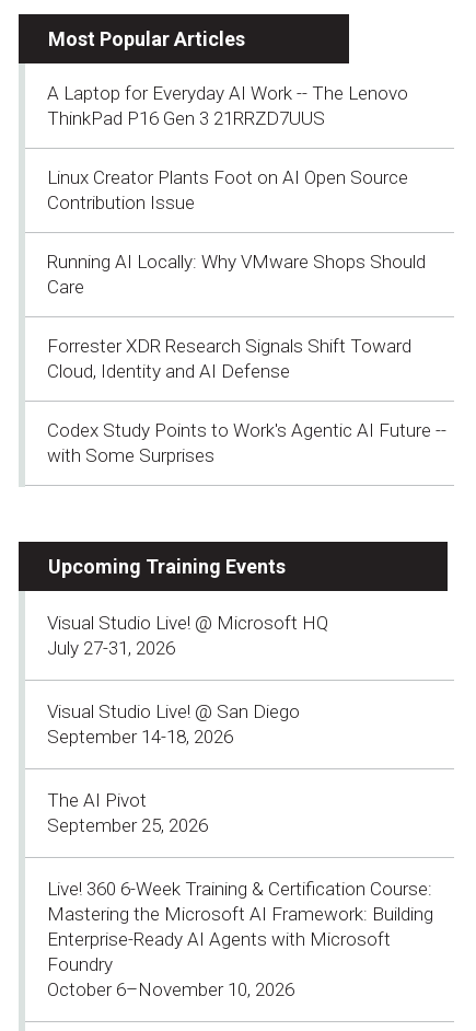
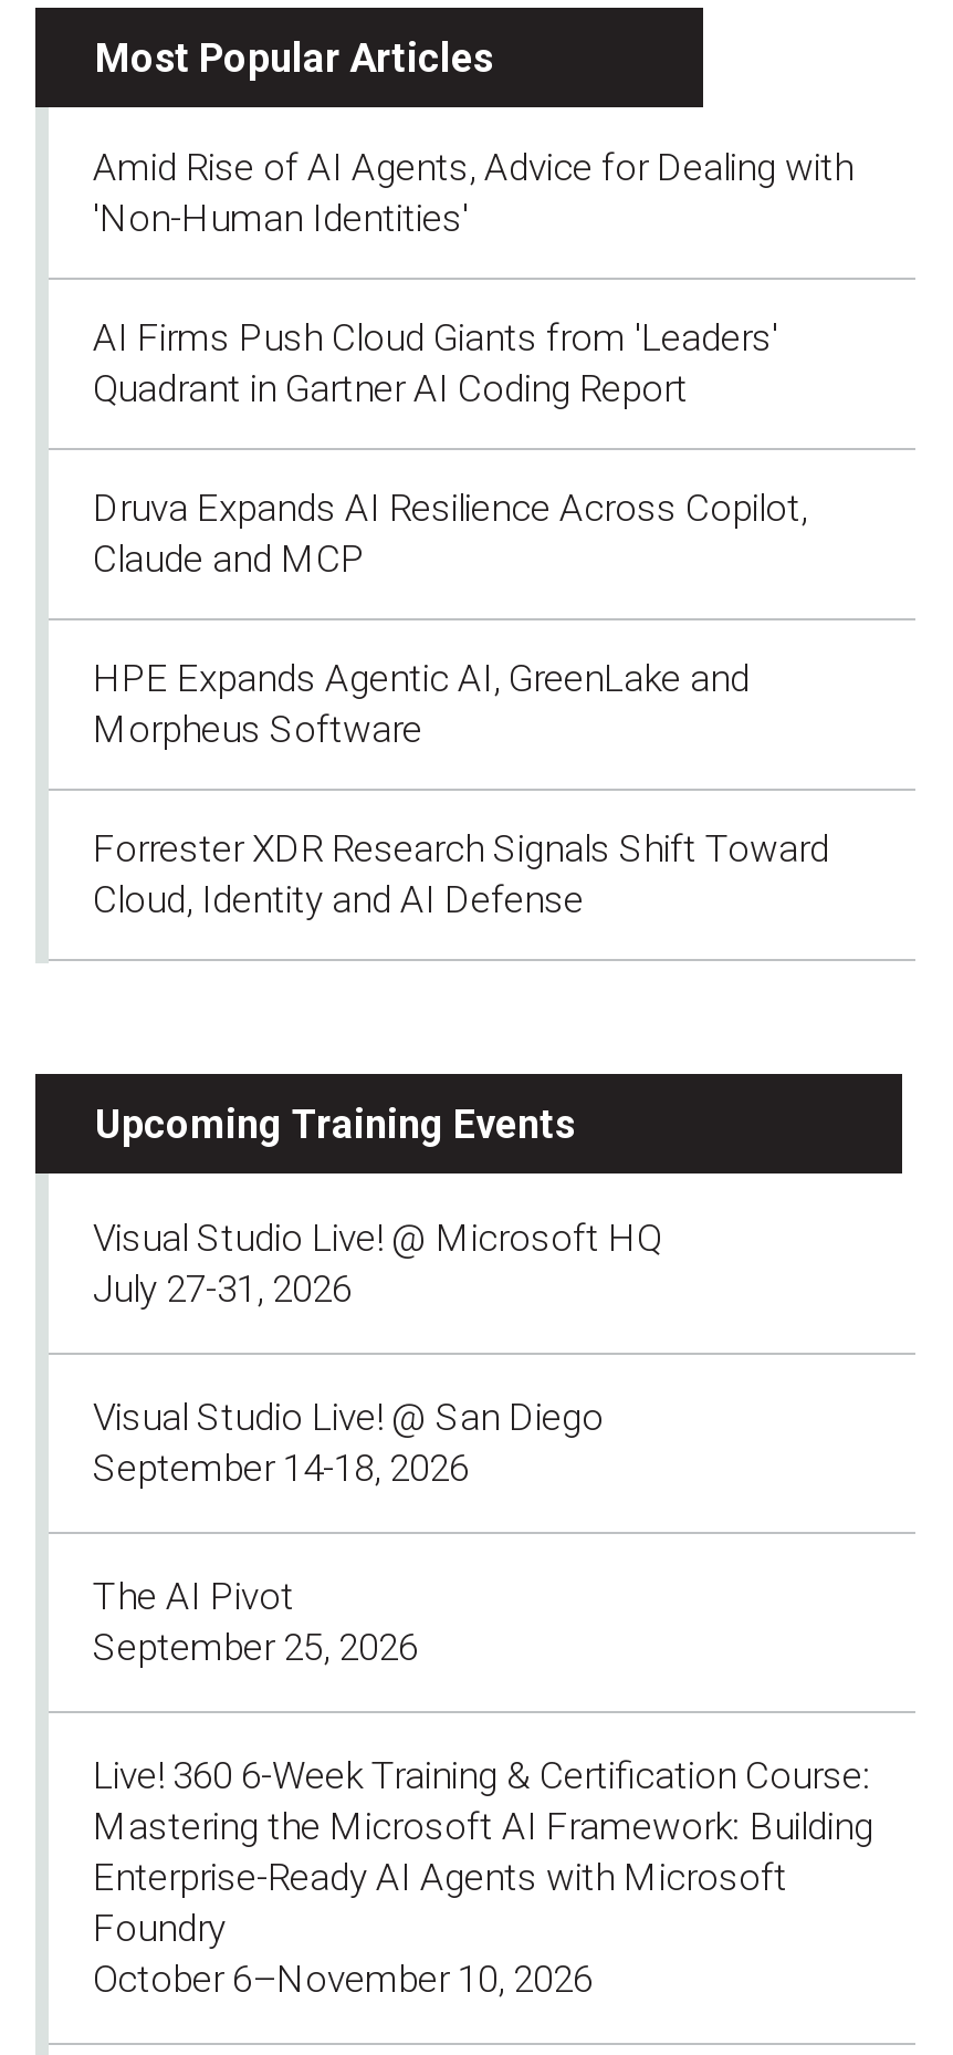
[47,82,426,297] A Laptop for Everyday AI Work -- The Lenovo | ThinkPad P16 Gen 3 21RRZD7UUS | Linux Creator Plants Foot on AI Open Source | Contribution Issue | Running AI Locally: Why VMware Shops Should | Care -> [93,144,853,750] Amid Rise of AI Agents, Advice for Dealing with | 'Non-Human Identities' | AI Firms Push Cloud Giants from 'Leaders' | Quadrant in Gartner AI Coding Report | Druva Expands AI Resilience Across Copilot, | Claude and MCP | HPE Expands Agentic AI, GreenLake and | Morpheus Software
moved [47,334,411,381] -> [93,825,829,920]: Forrester XDR Research Signals Shift Toward | Cloud, Identity and AI Defense
[47,419,446,466] Codex Study Points to Work's Agentic AI Future -- | with Some Surprises -> none

